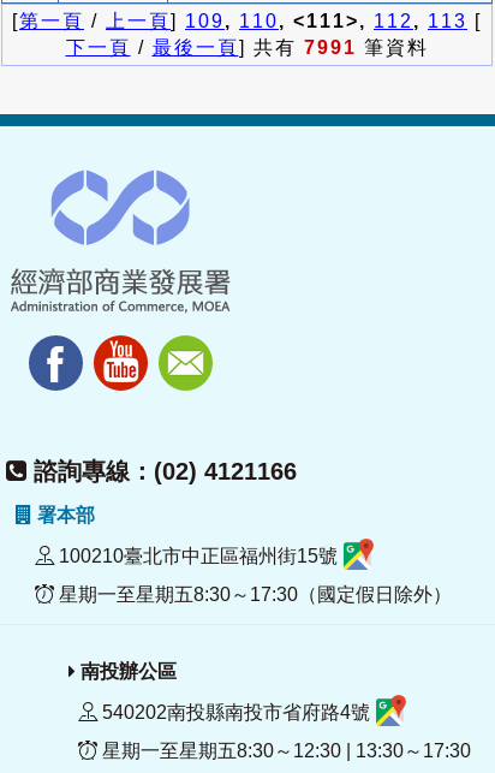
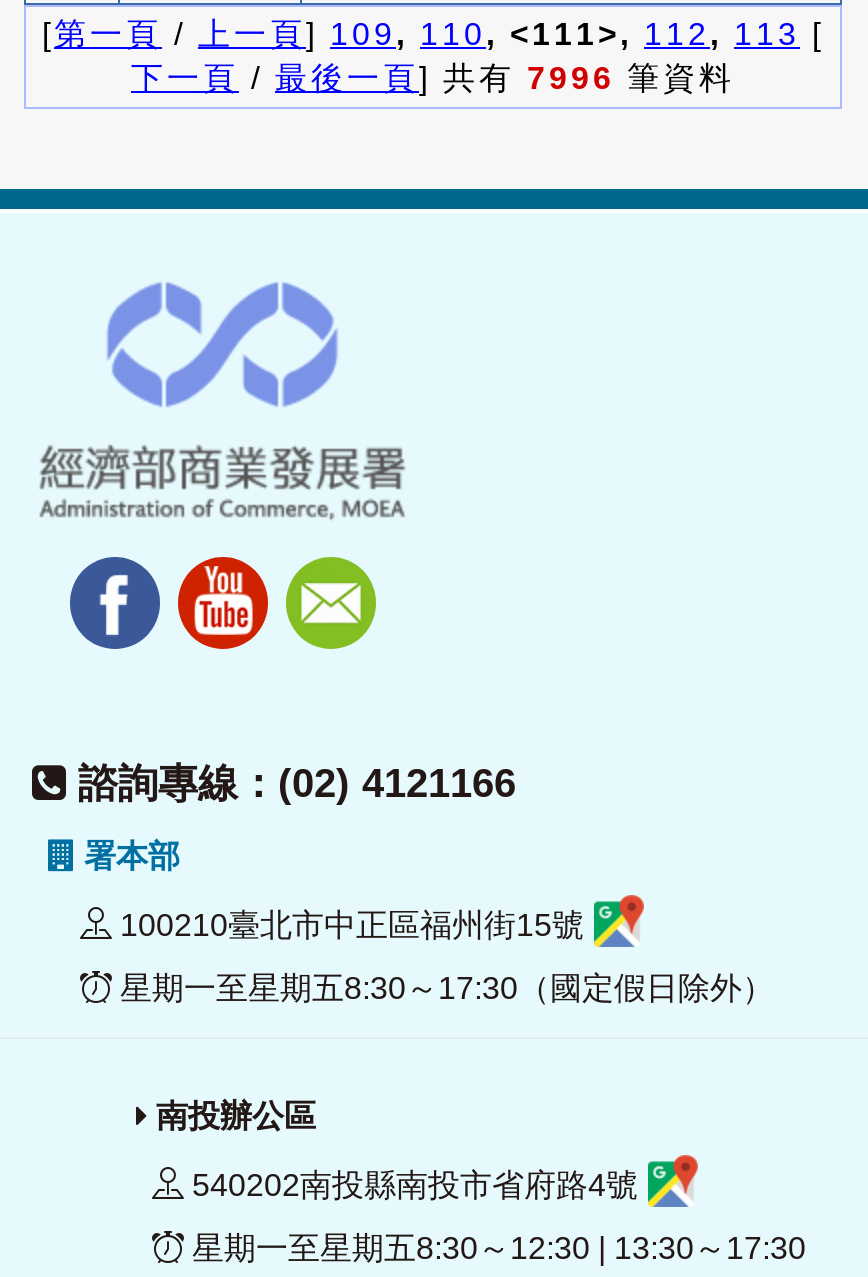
[65,37,428,58] 下一頁/最後一頁] 共有7991筆資料 -> [131,61,735,95] 下一頁/最後一頁] 共有7996筆資料

